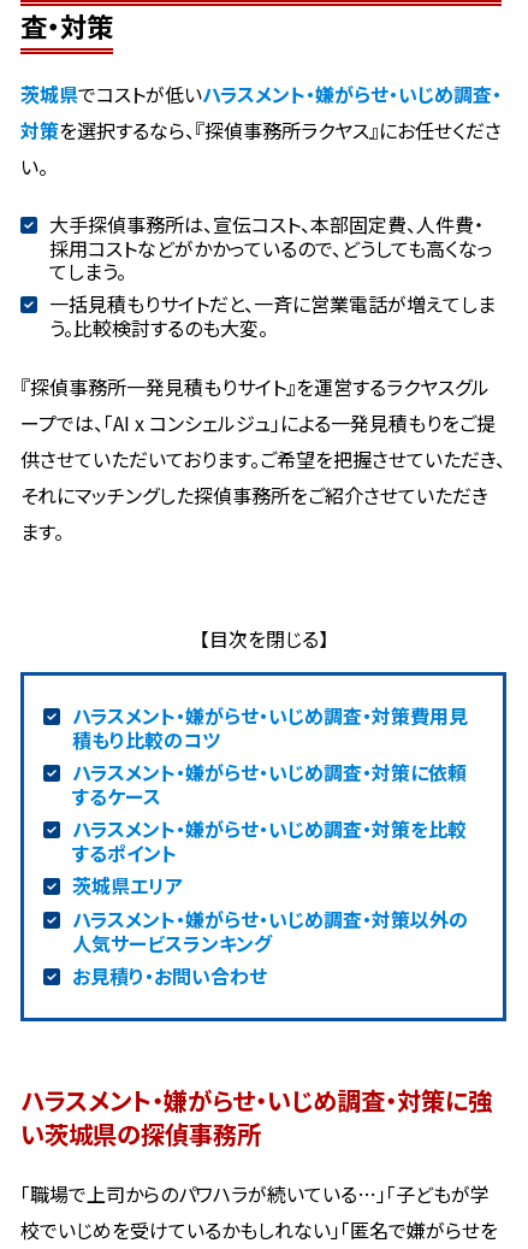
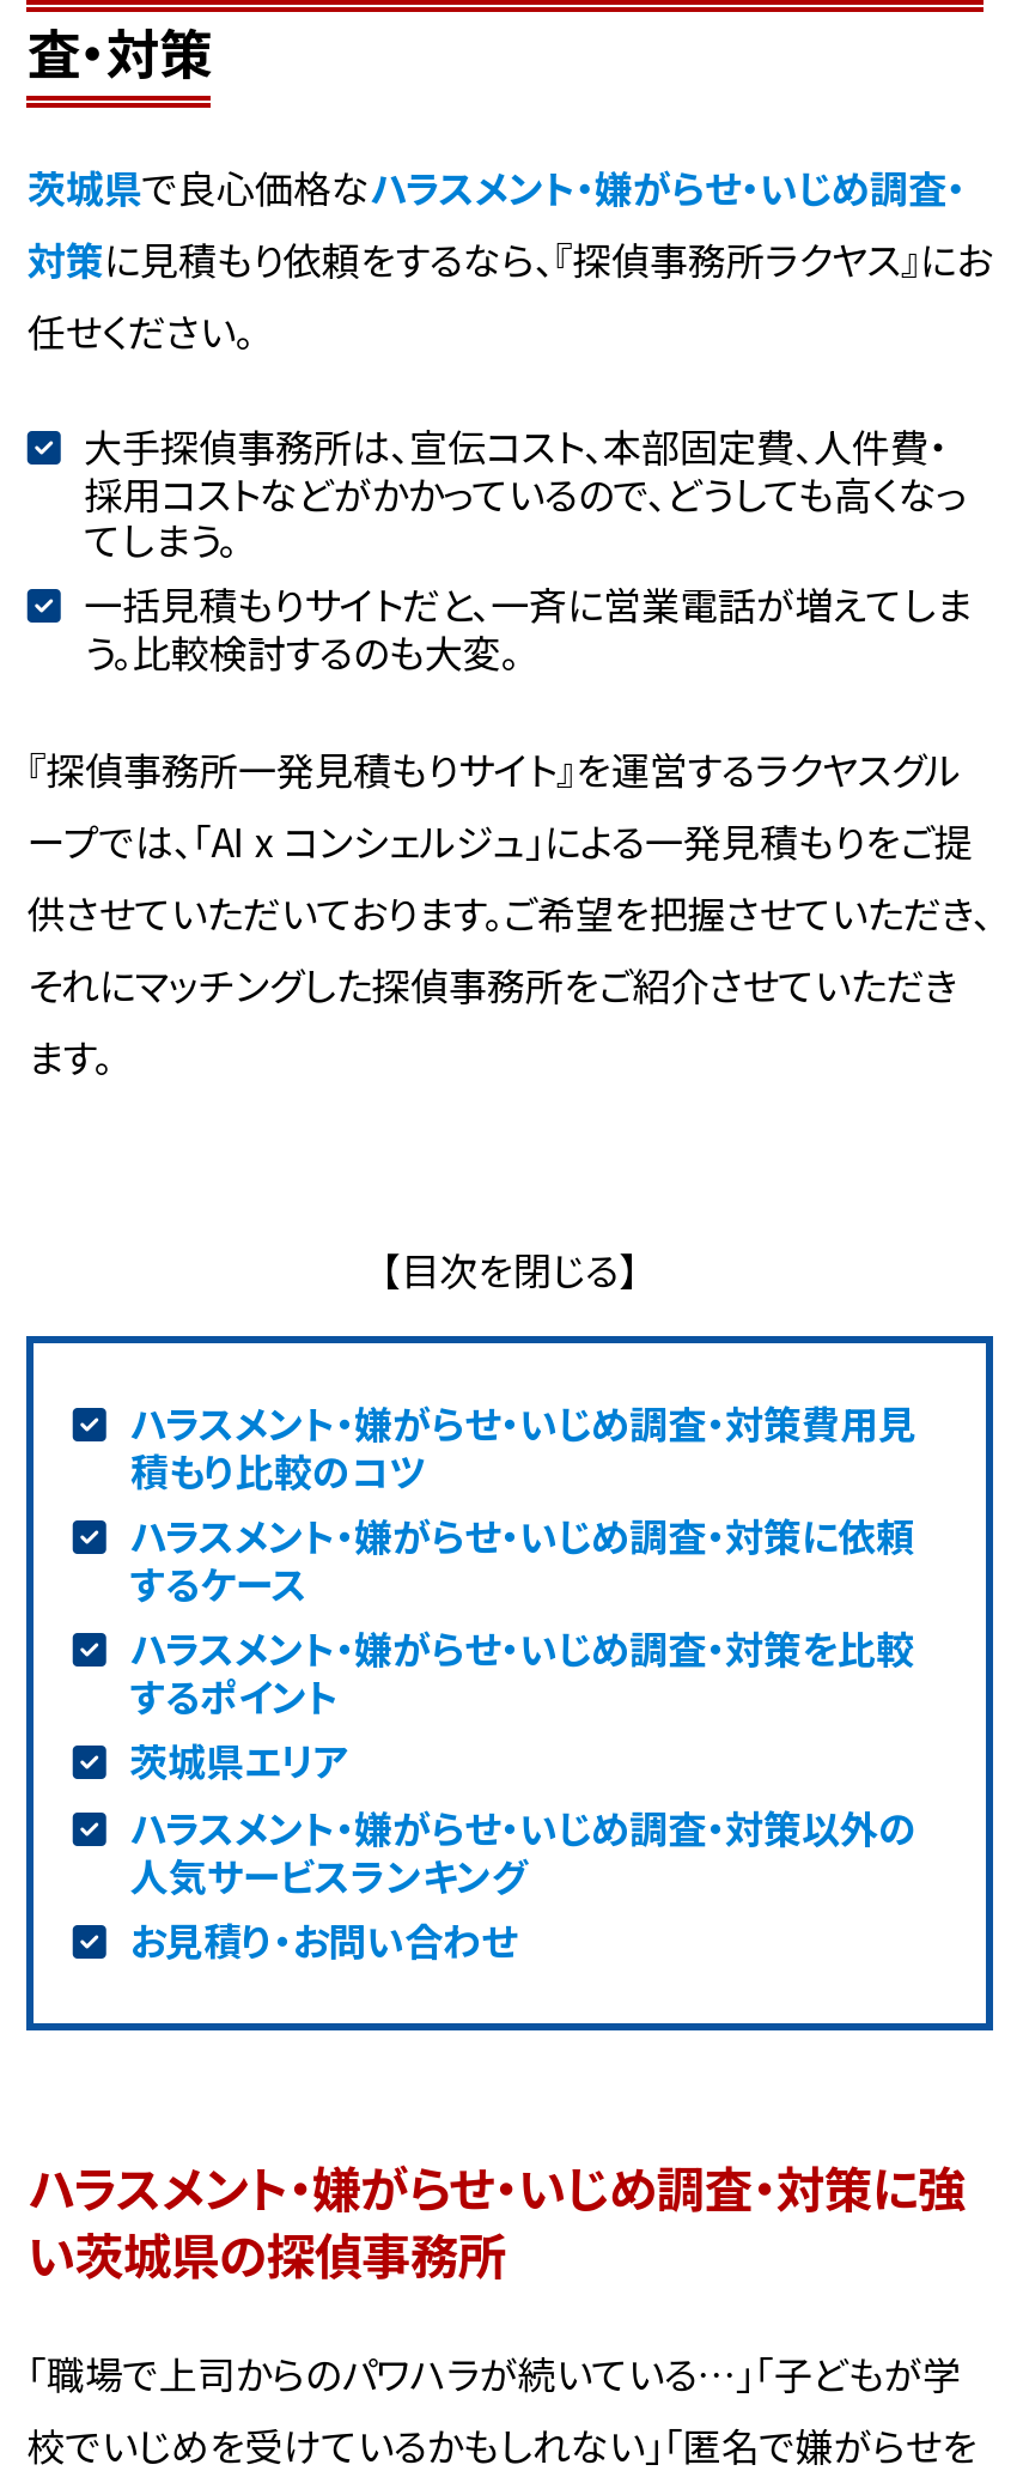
[21,80,502,181] 茨城県でコストが低いハラスメント・嫌がらせ・いじめ調査・ | 対策を選択するなら、『探偵事務所ラクヤス』にお任せくださ | い。 -> [27,159,992,360] 茨城県で良心価格なハラスメント・嫌がらせ・いじめ調査・ | 対策に見積もり依頼をするなら、『探偵事務所ラクヤス』にお | 任せください。

